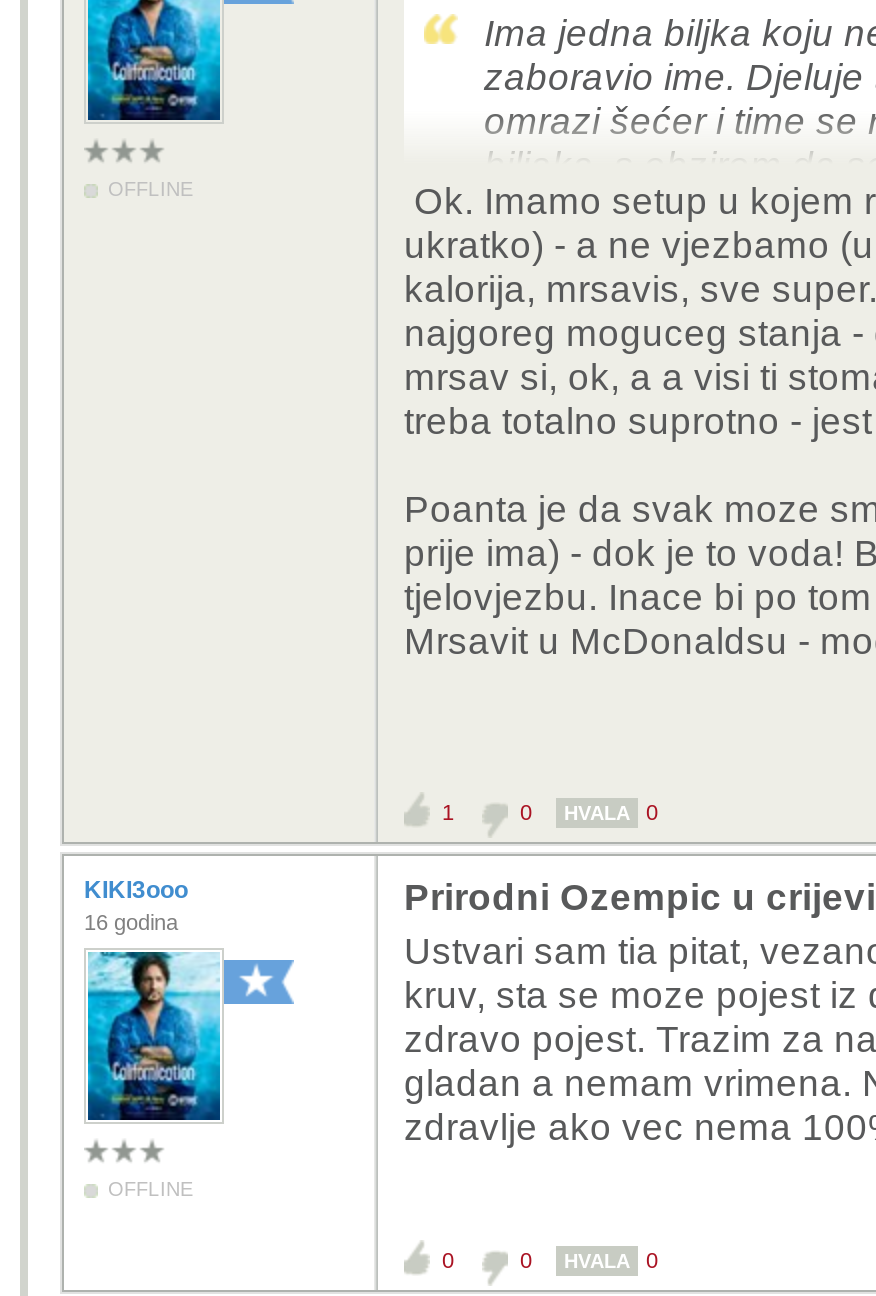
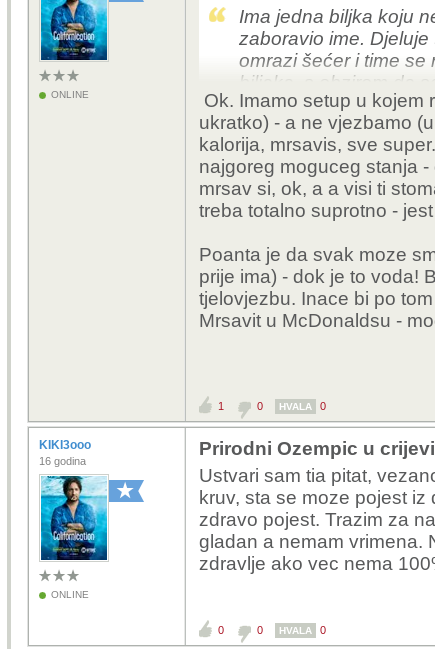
[108,178,194,200] OFFLINE -> [51,89,89,100] ONLINE
[108,1178,194,1200] OFFLINE -> [51,589,89,600] ONLINE

